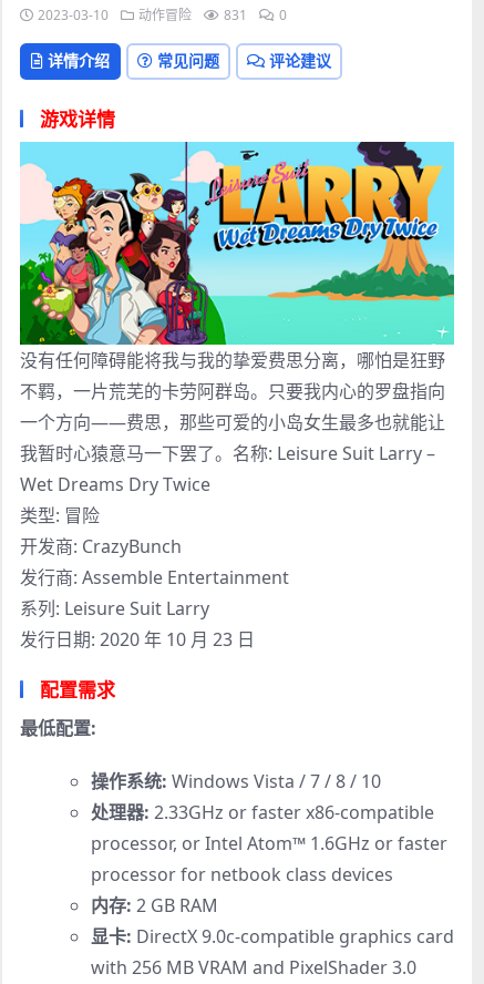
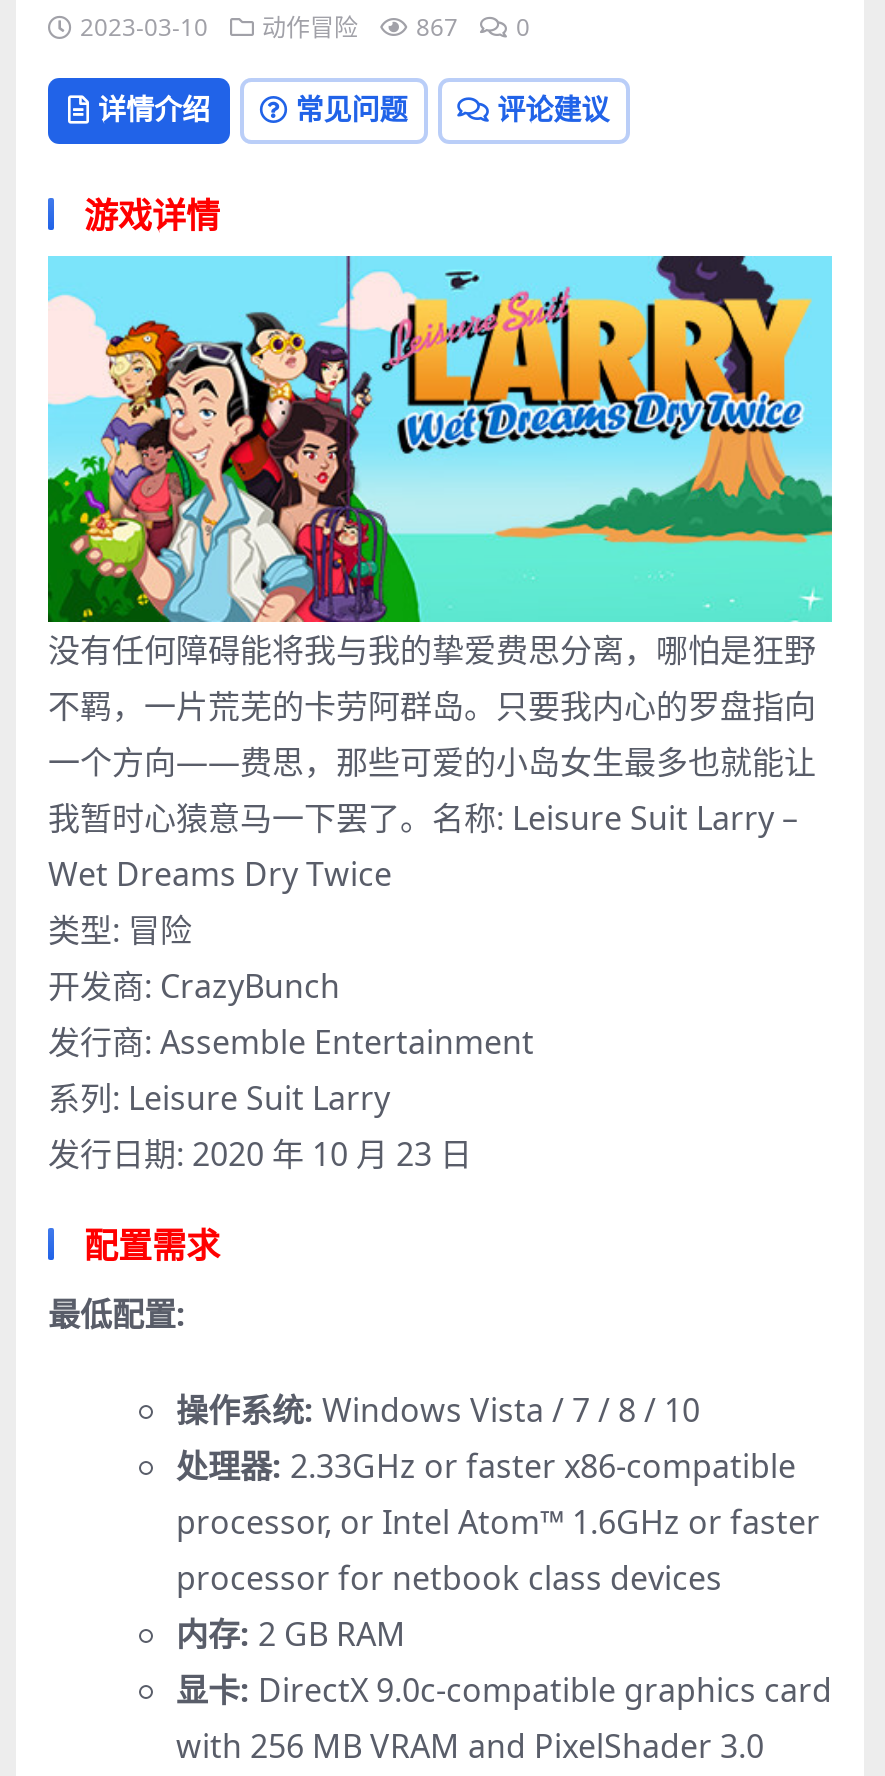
[38,6,287,24] 2023-03-10 动作冒险 831 0 -> [80,10,530,44] 2023-03-10 动作冒险 867 0

